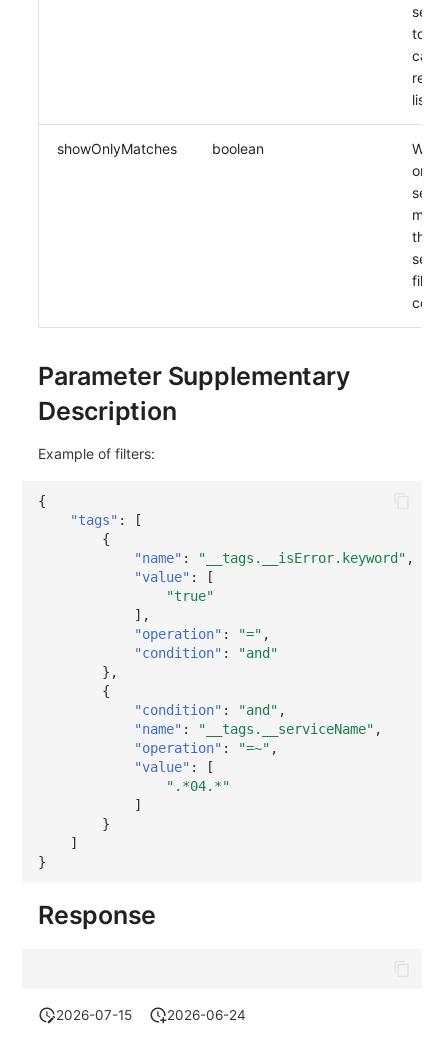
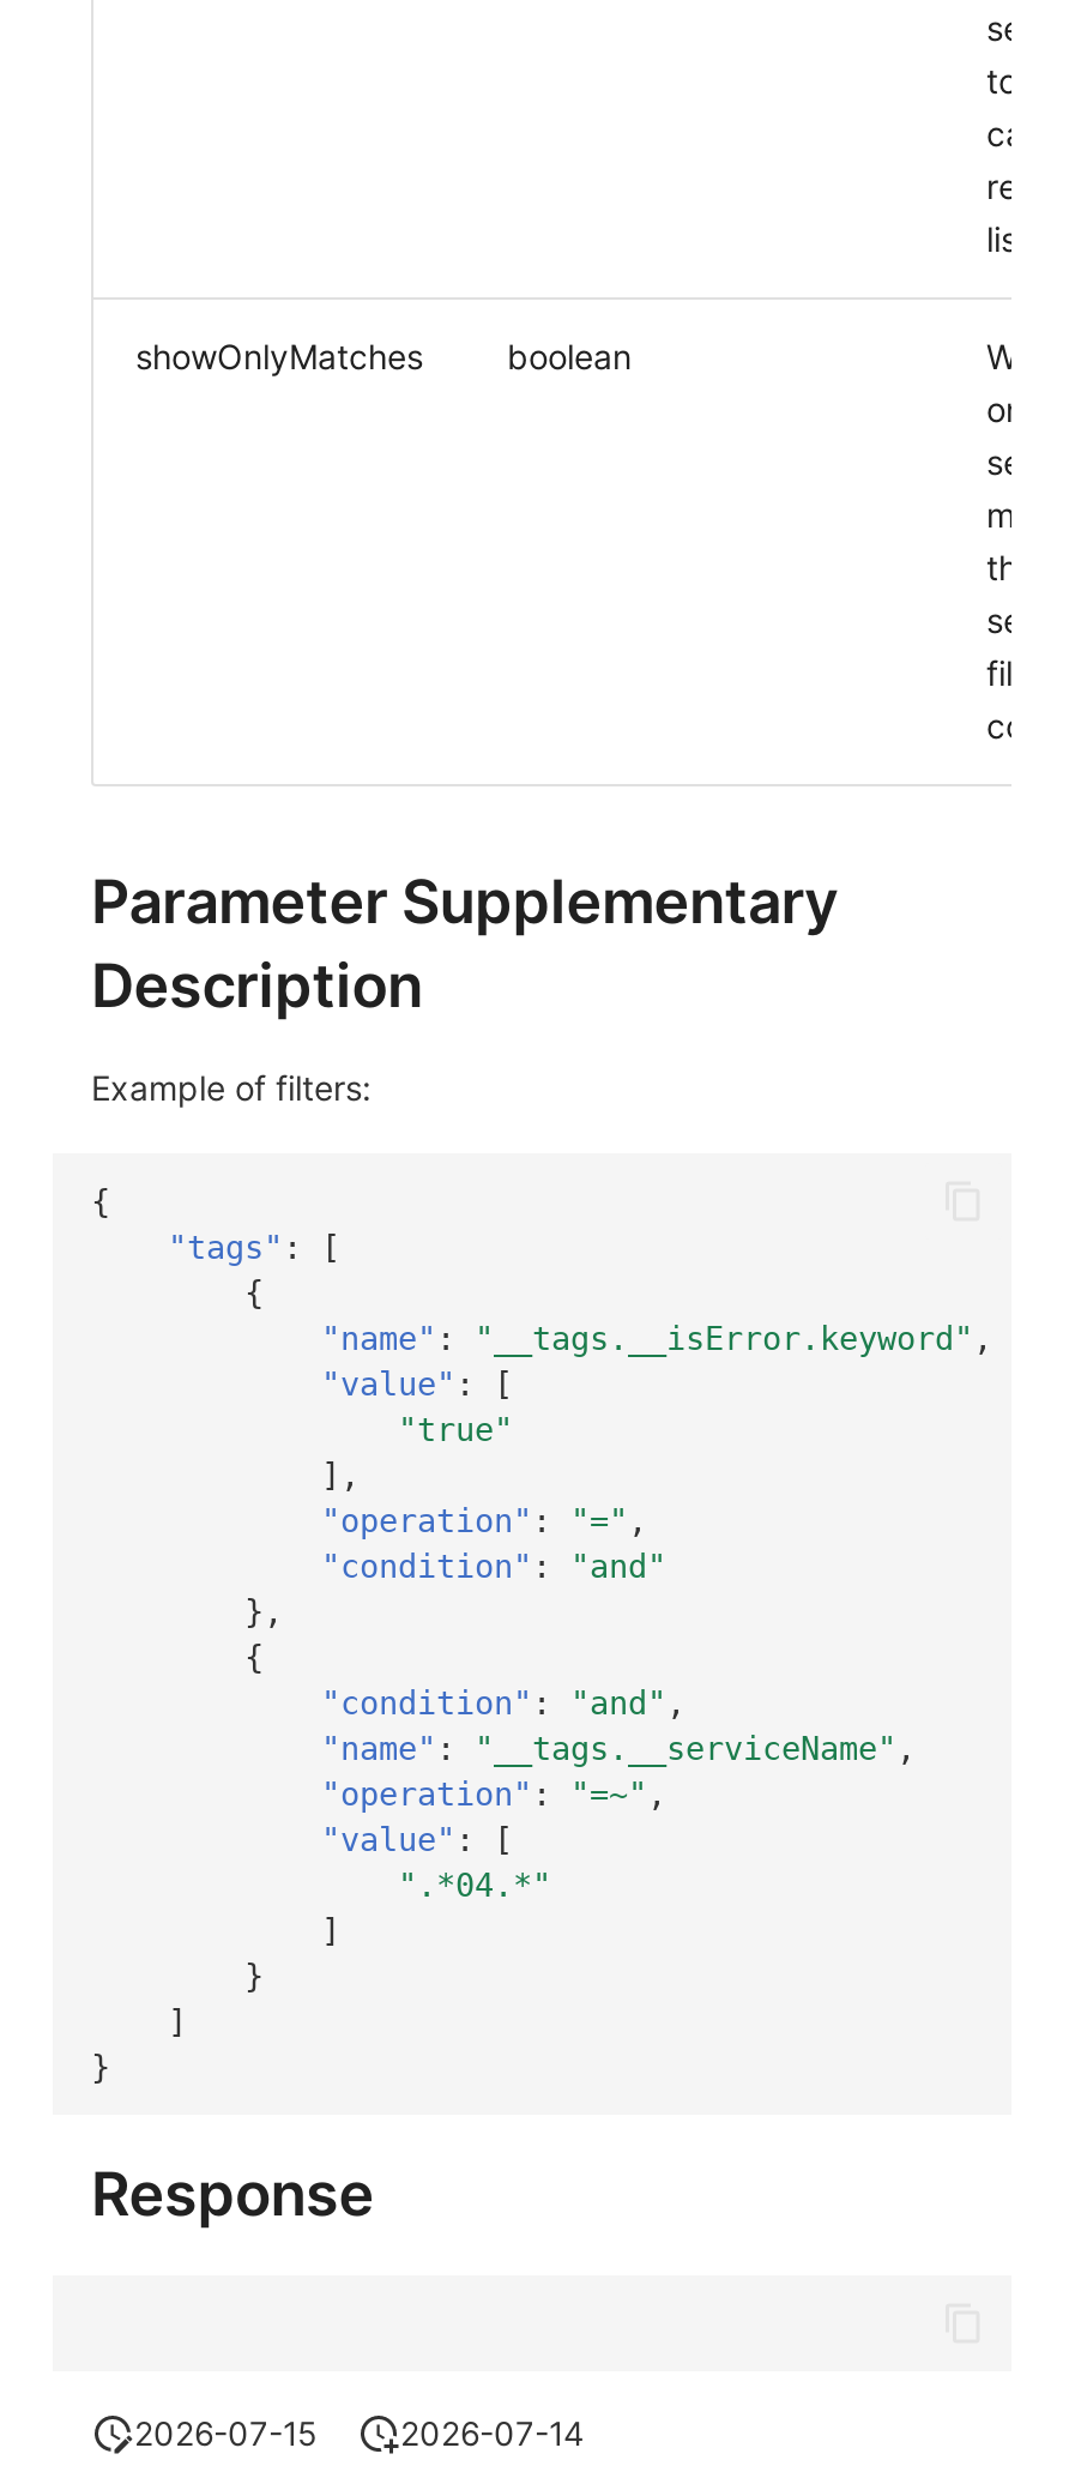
[167,1007,246,1023] 2026-06-24 -> [400,2414,585,2453] 2026-07-14

